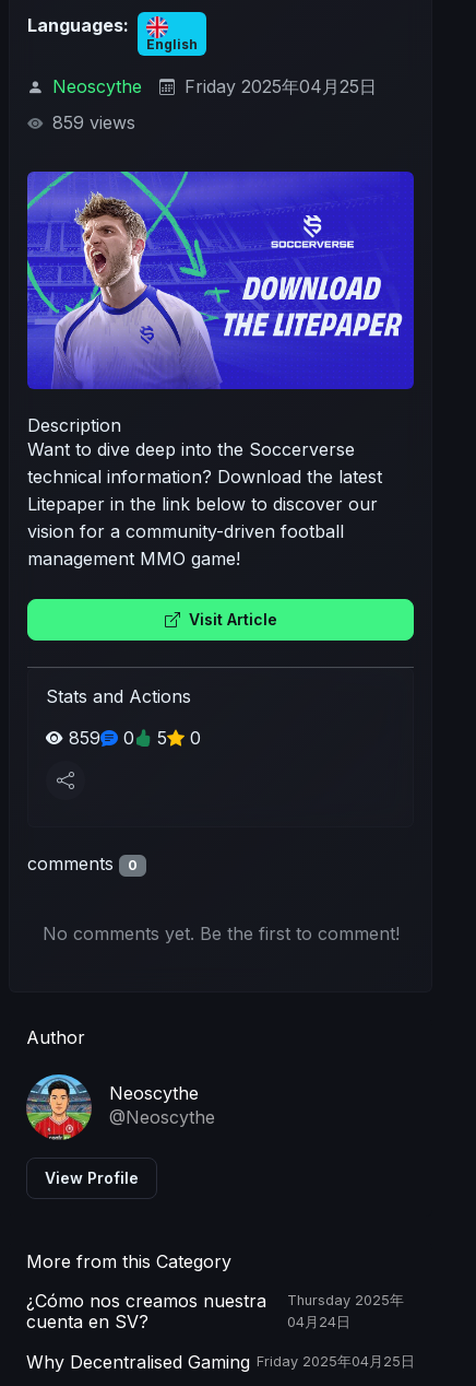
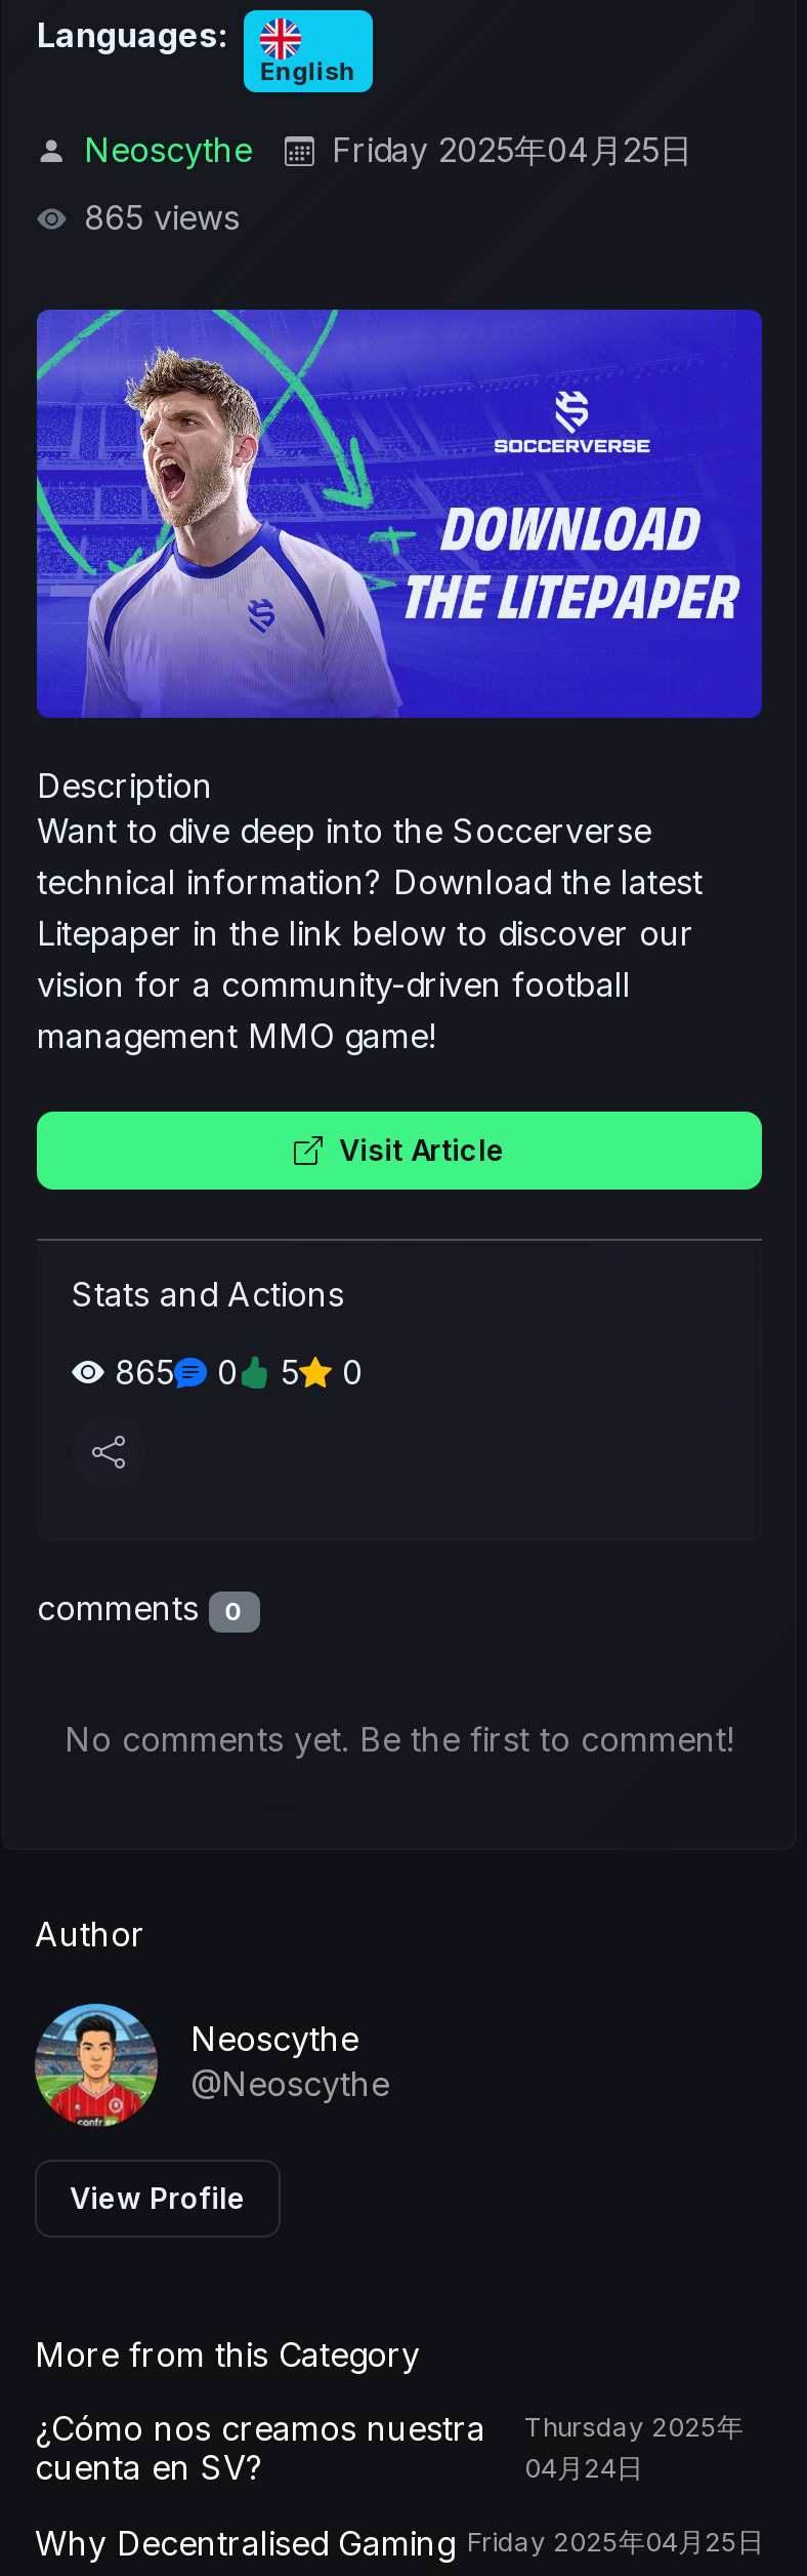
[47,112,135,133] 859 views -> [74,197,240,238] 865 views
[69,727,201,749] 859 0 5 0 -> [115,1352,363,1393] 865 0 5 0

